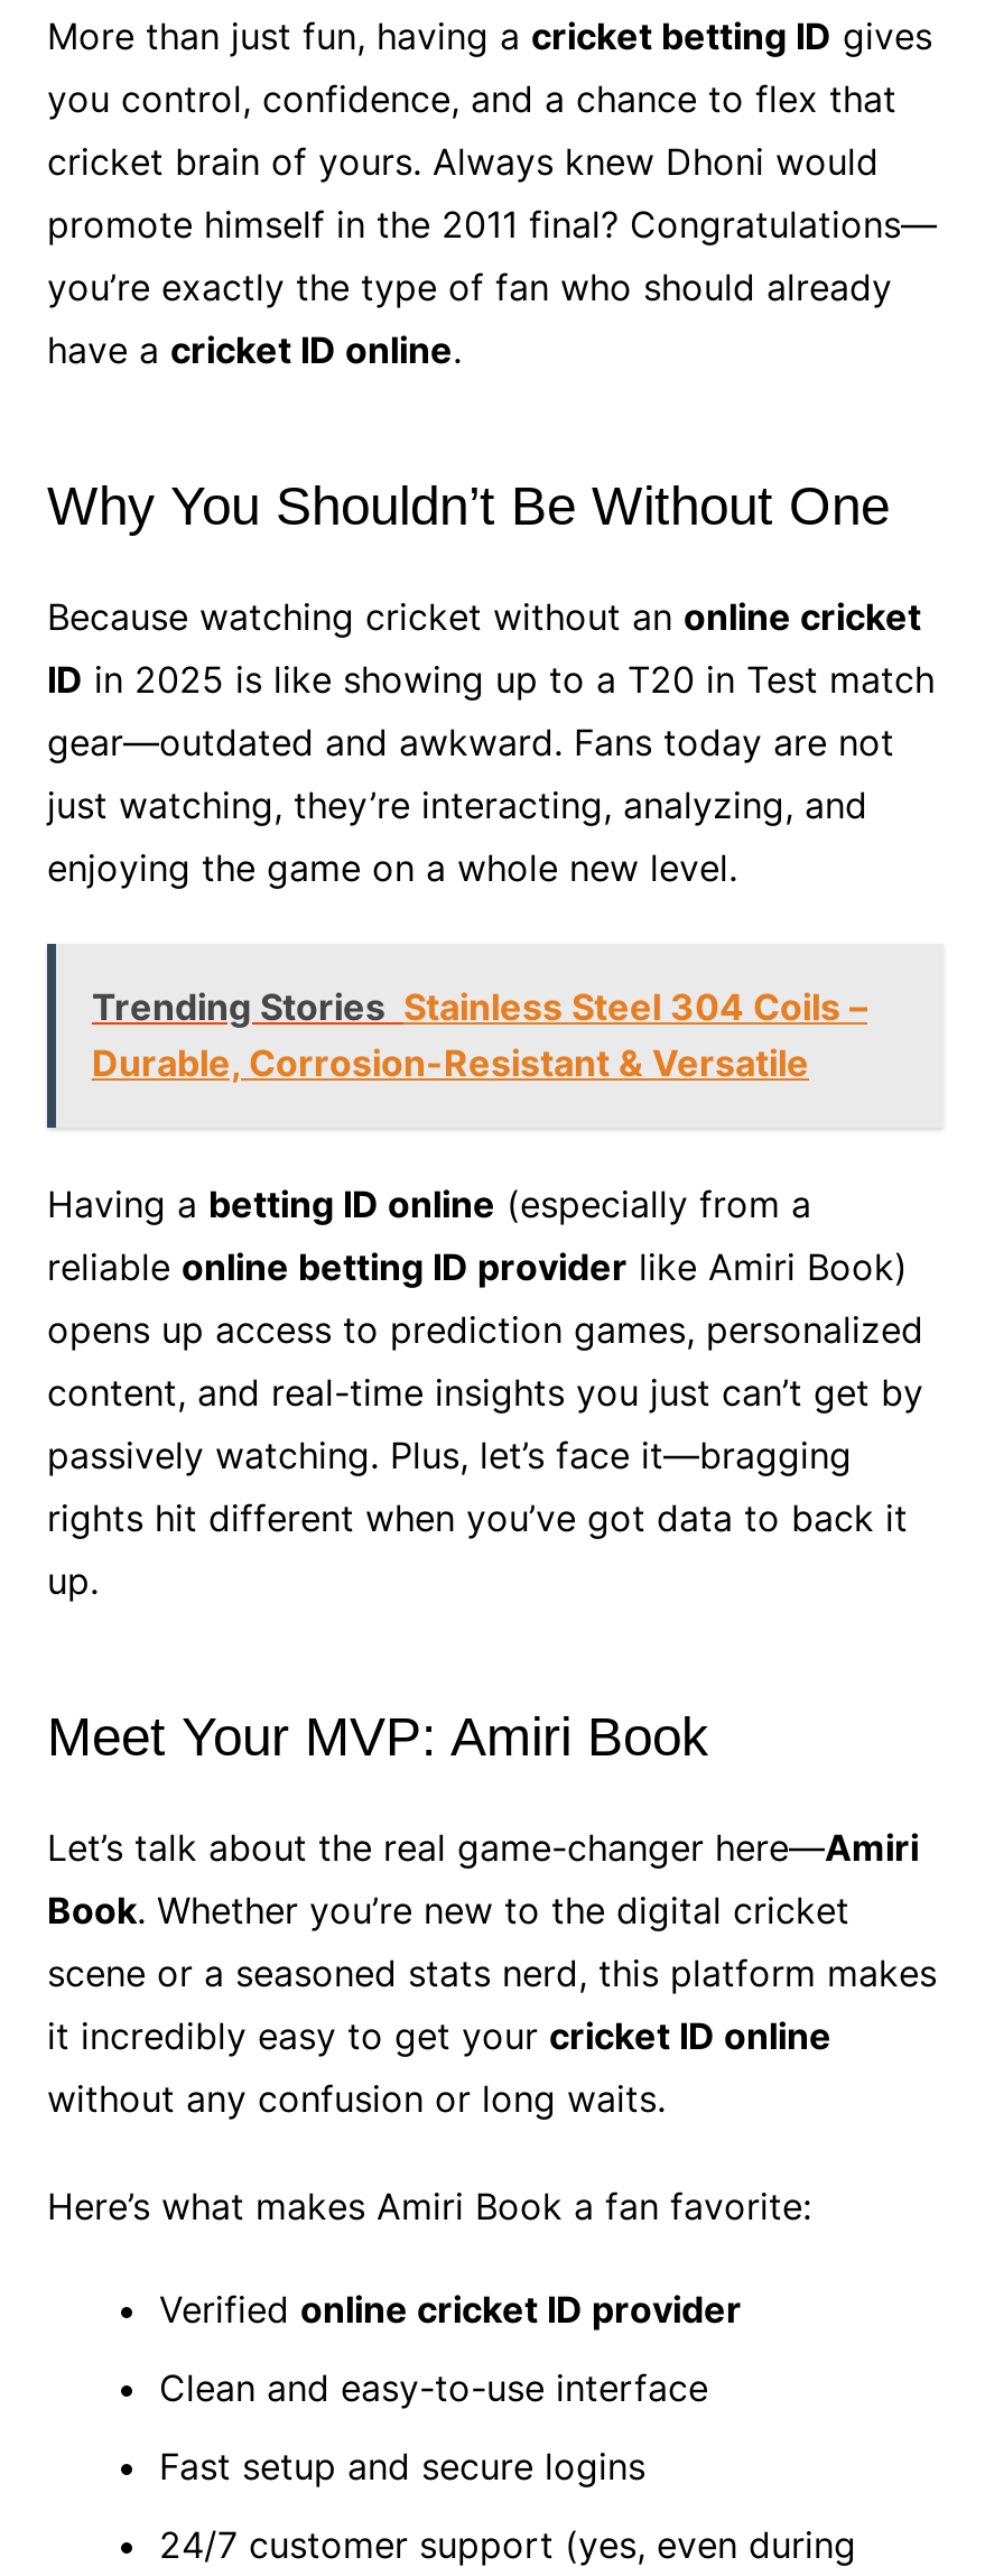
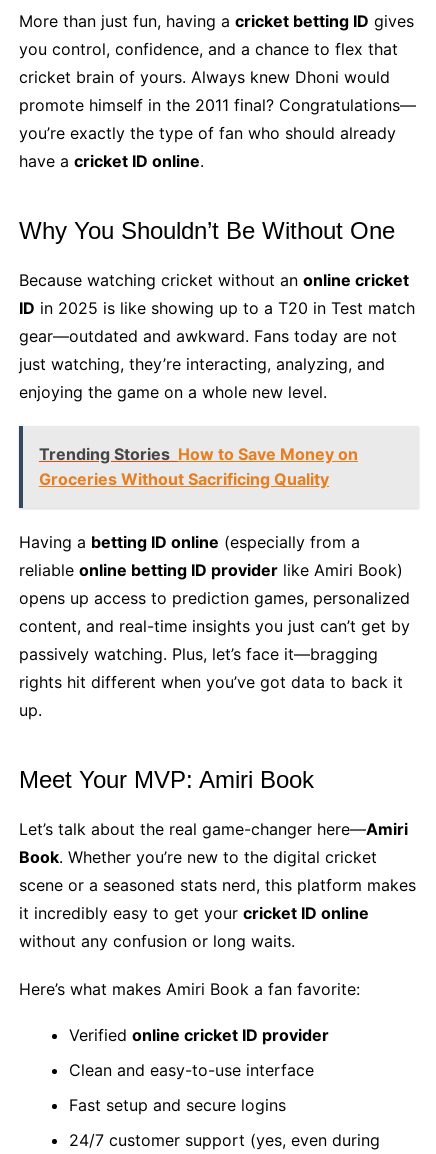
[92,985,867,1086] Trending Stories Stainless Steel 304 Coils – | Durable, Corrosion-Resistant & Versatile -> [39,444,358,489] Trending Stories How to Save Money on | Groceries Without Sacrificing Quality

